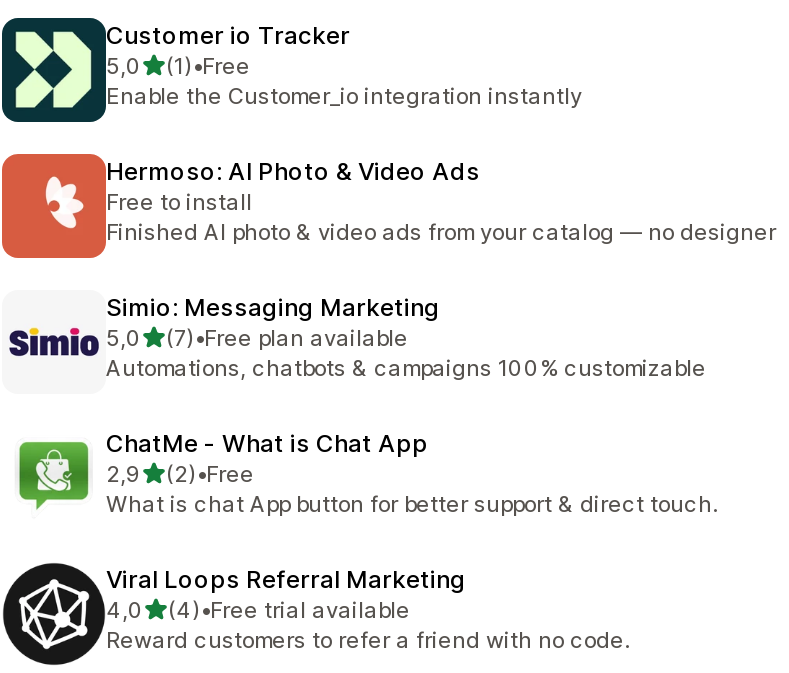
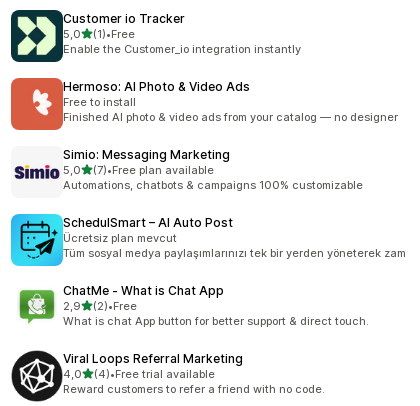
none -> [10,213,406,267] [image] | SchedulSmart – AI Auto Post | Ücretsiz plan mevcut | Tüm sosyal medya paylaşımlarınızı tek bir yerden yöneterek zam

